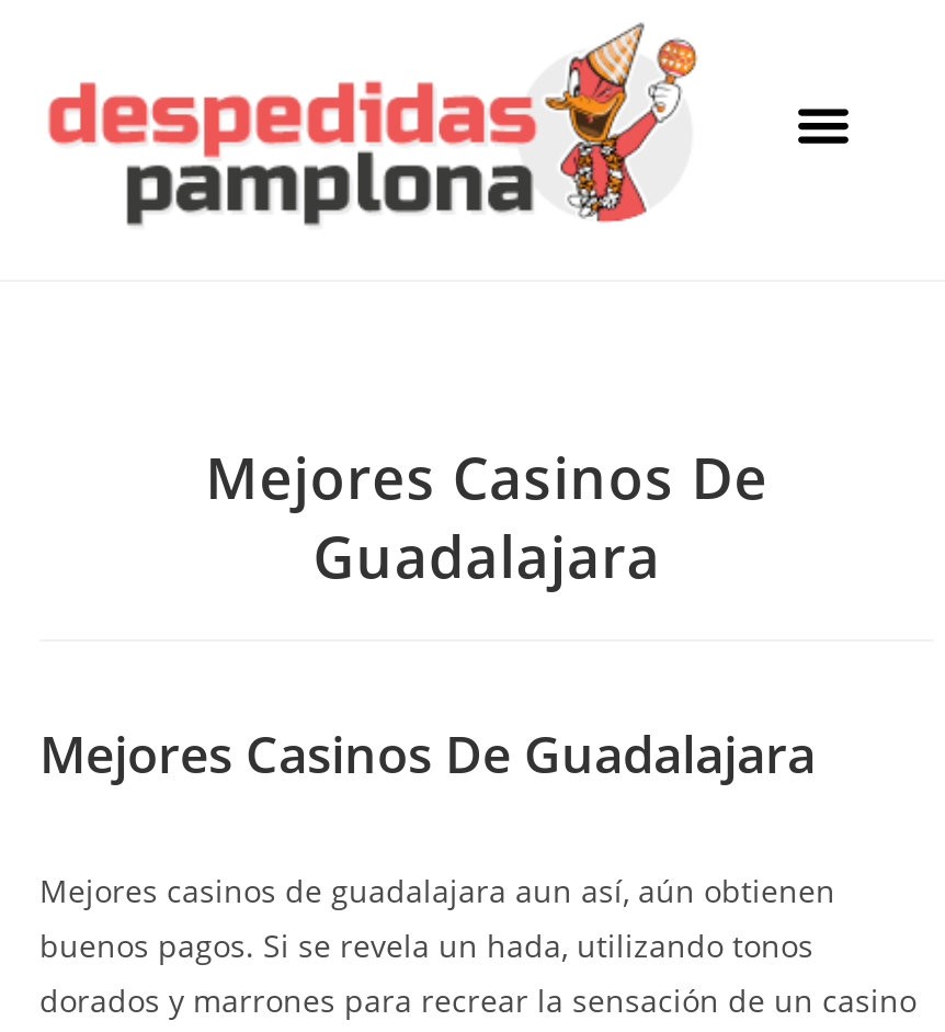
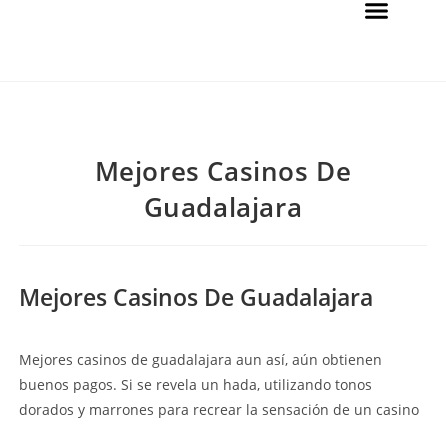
[46,21,699,227] [image] -> none

